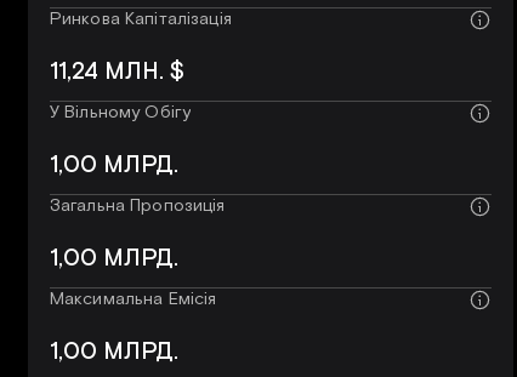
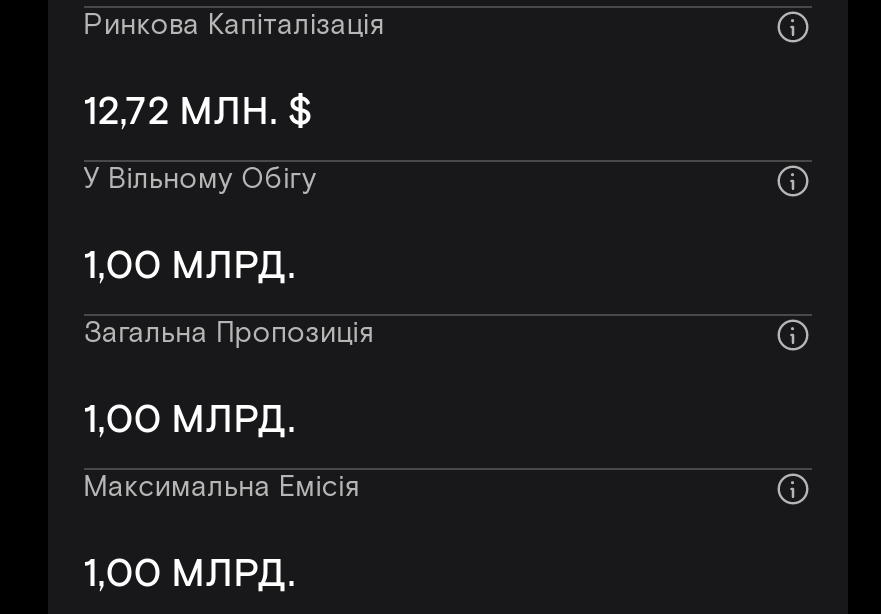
[50,57,184,87] 11,24 МЛН. $ -> [84,89,312,137] 12,72 МЛН. $

